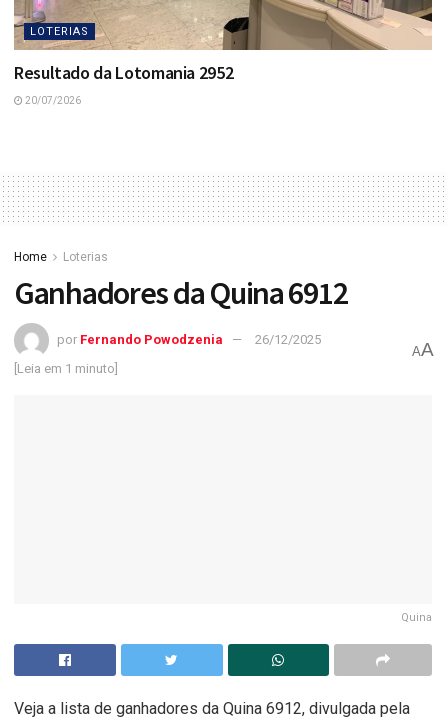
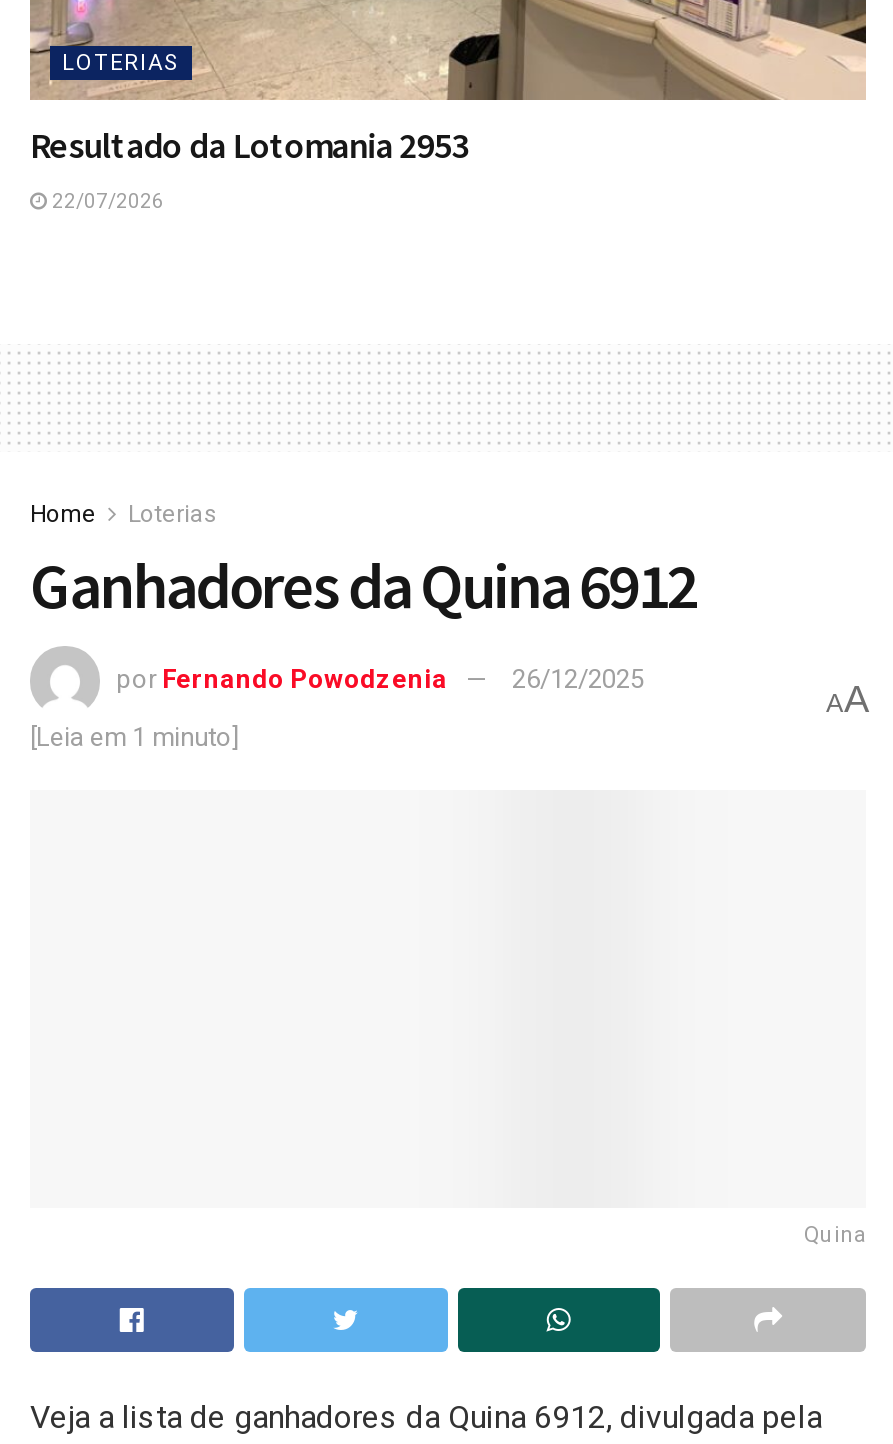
[14,60,233,83] Resultado da Lotomania 2952 -> [30,121,469,167] Resultado da Lotomania 2953
[23,94,81,105] 20/07/2026 -> [48,189,164,211] 22/07/2026

